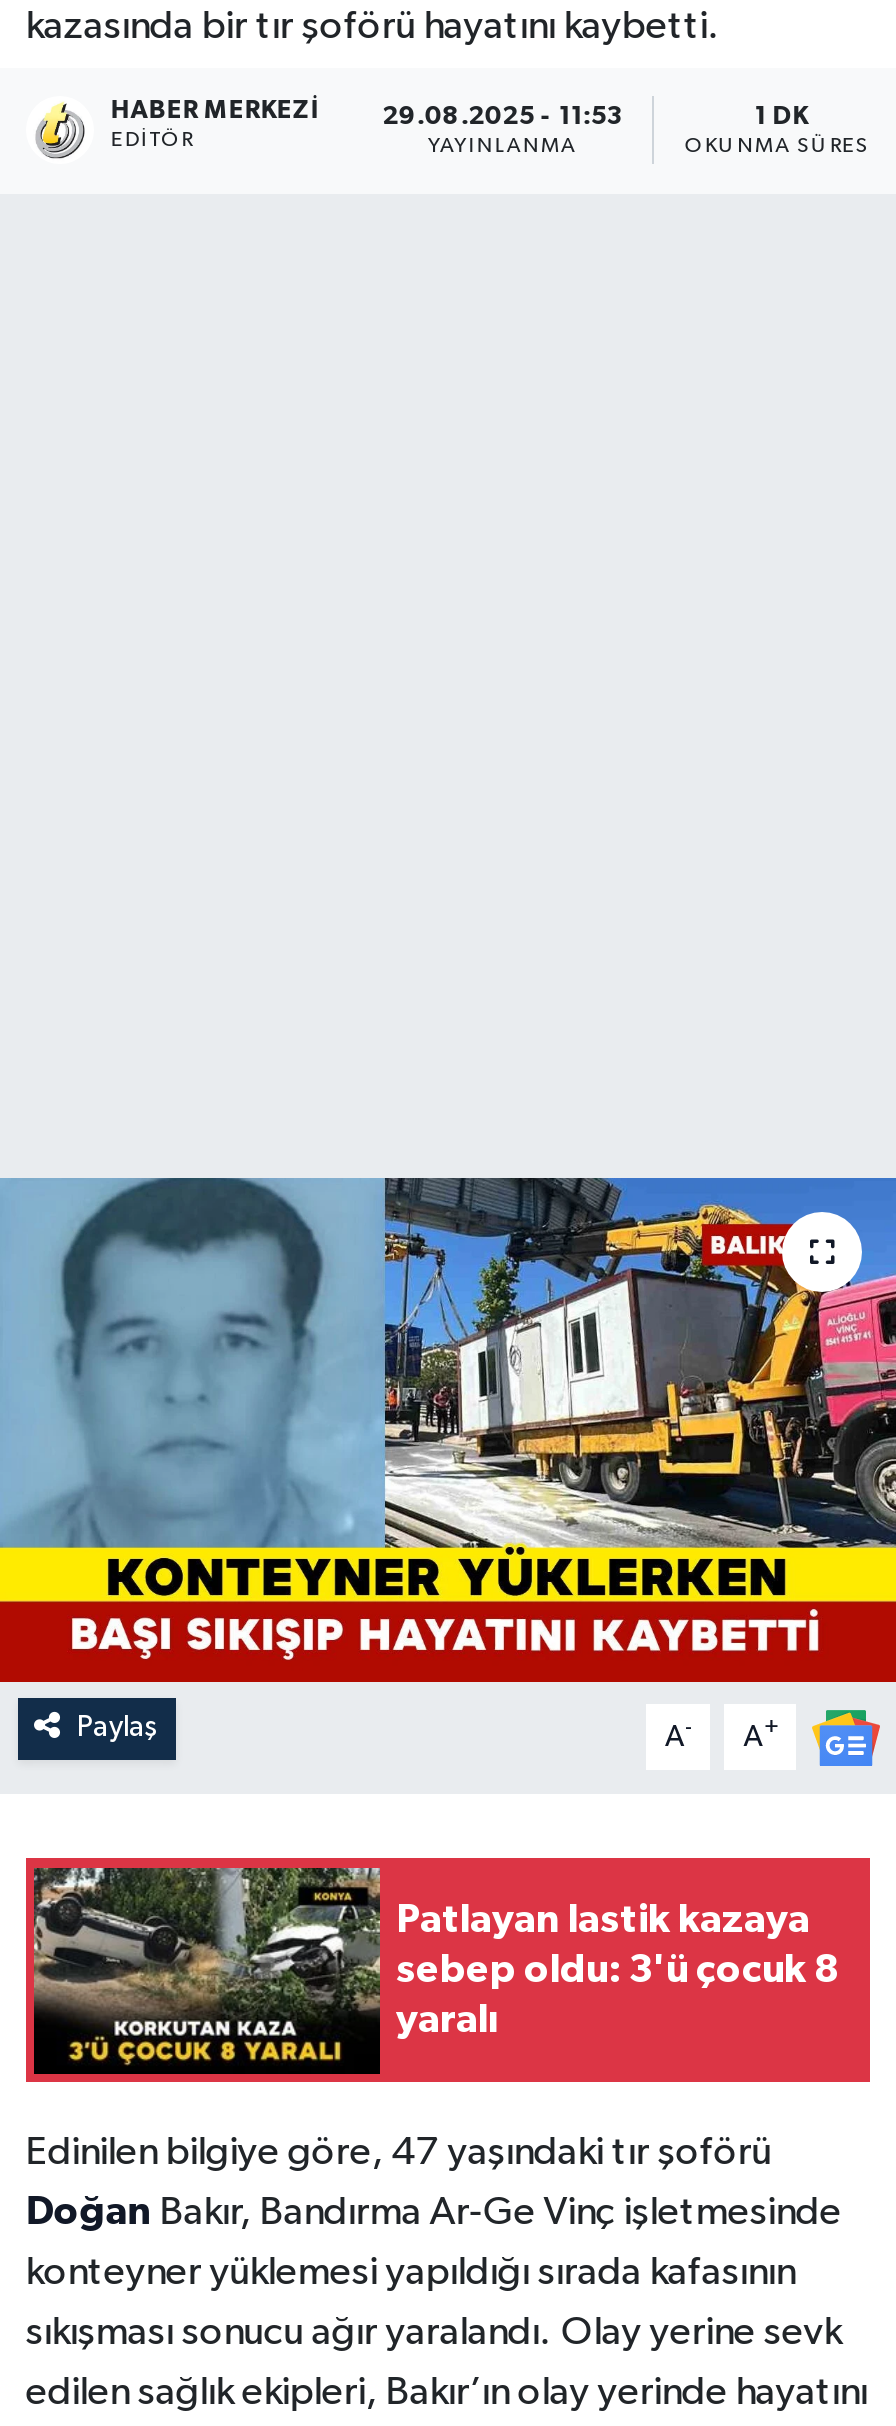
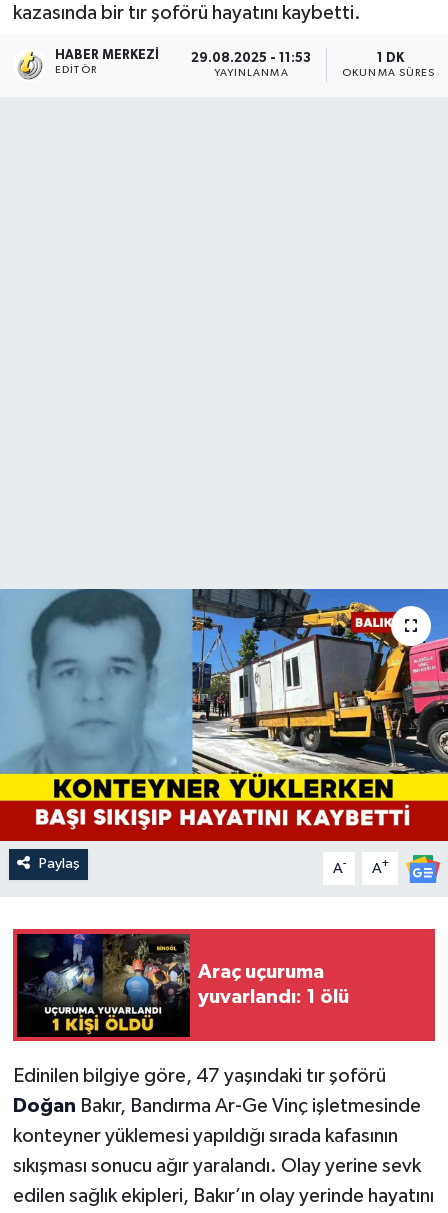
[32,1866,838,2070] [image] | Patlayan lastik kazaya | sebep oldu: 3'ü çocuk 8 | yaralı -> [16,933,349,1035] [image] | Araç uçuruma | yuvarlandı: 1 ölü

